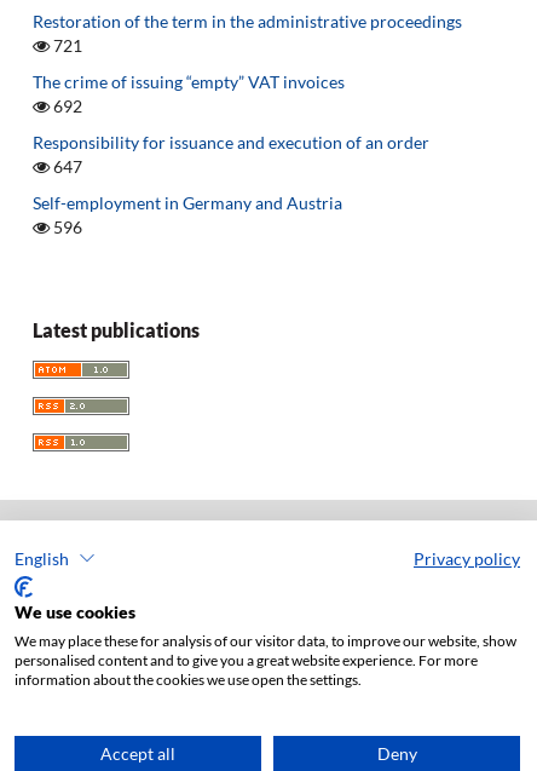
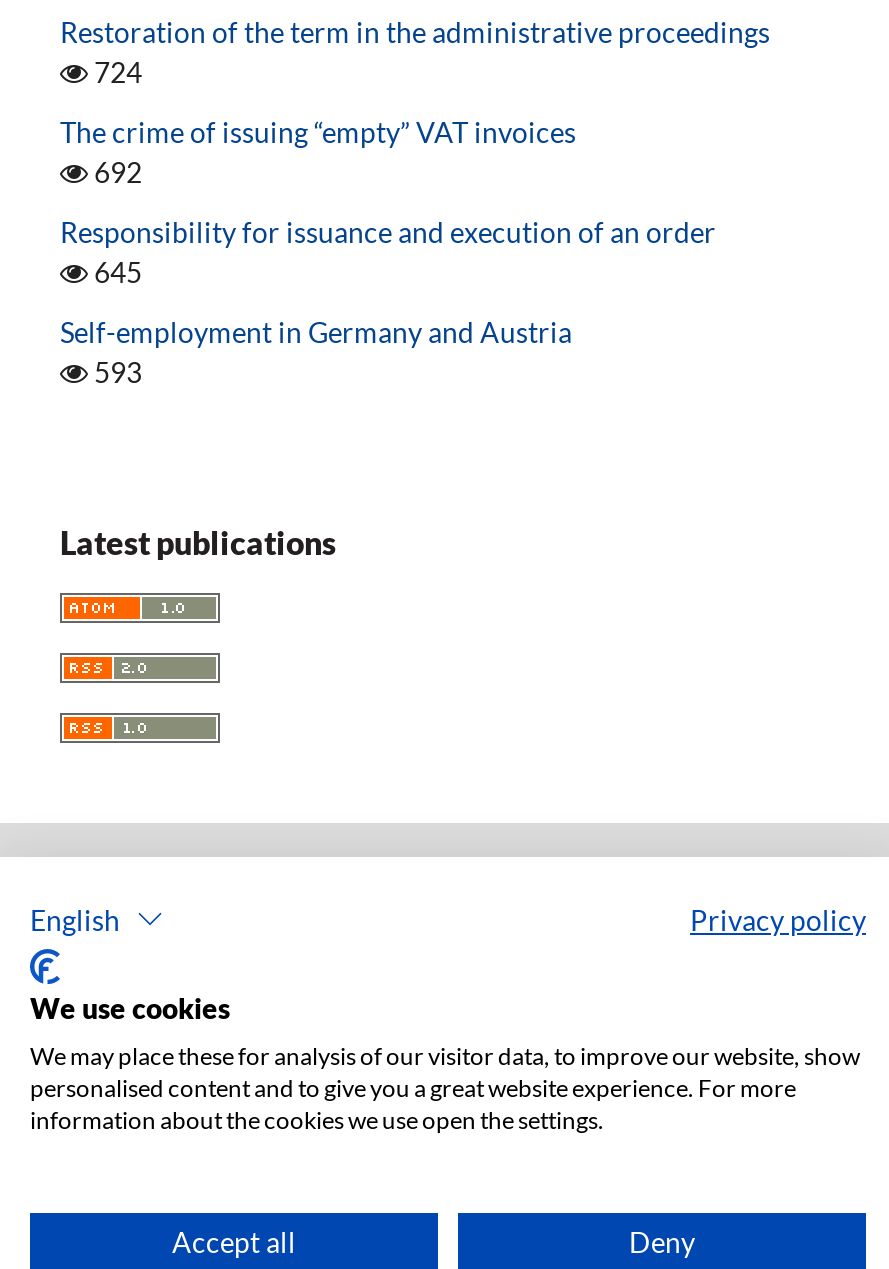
[50,35,82,56] 721 -> [88,55,142,89] 724
[50,156,82,177] 647 -> [88,255,142,289] 645
[50,217,82,237] 596 -> [88,355,142,389] 593

